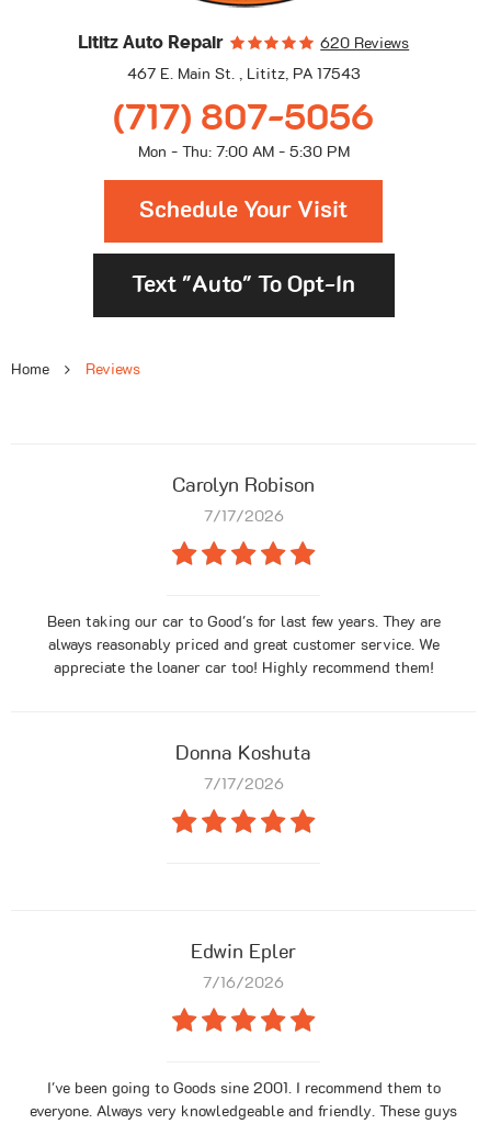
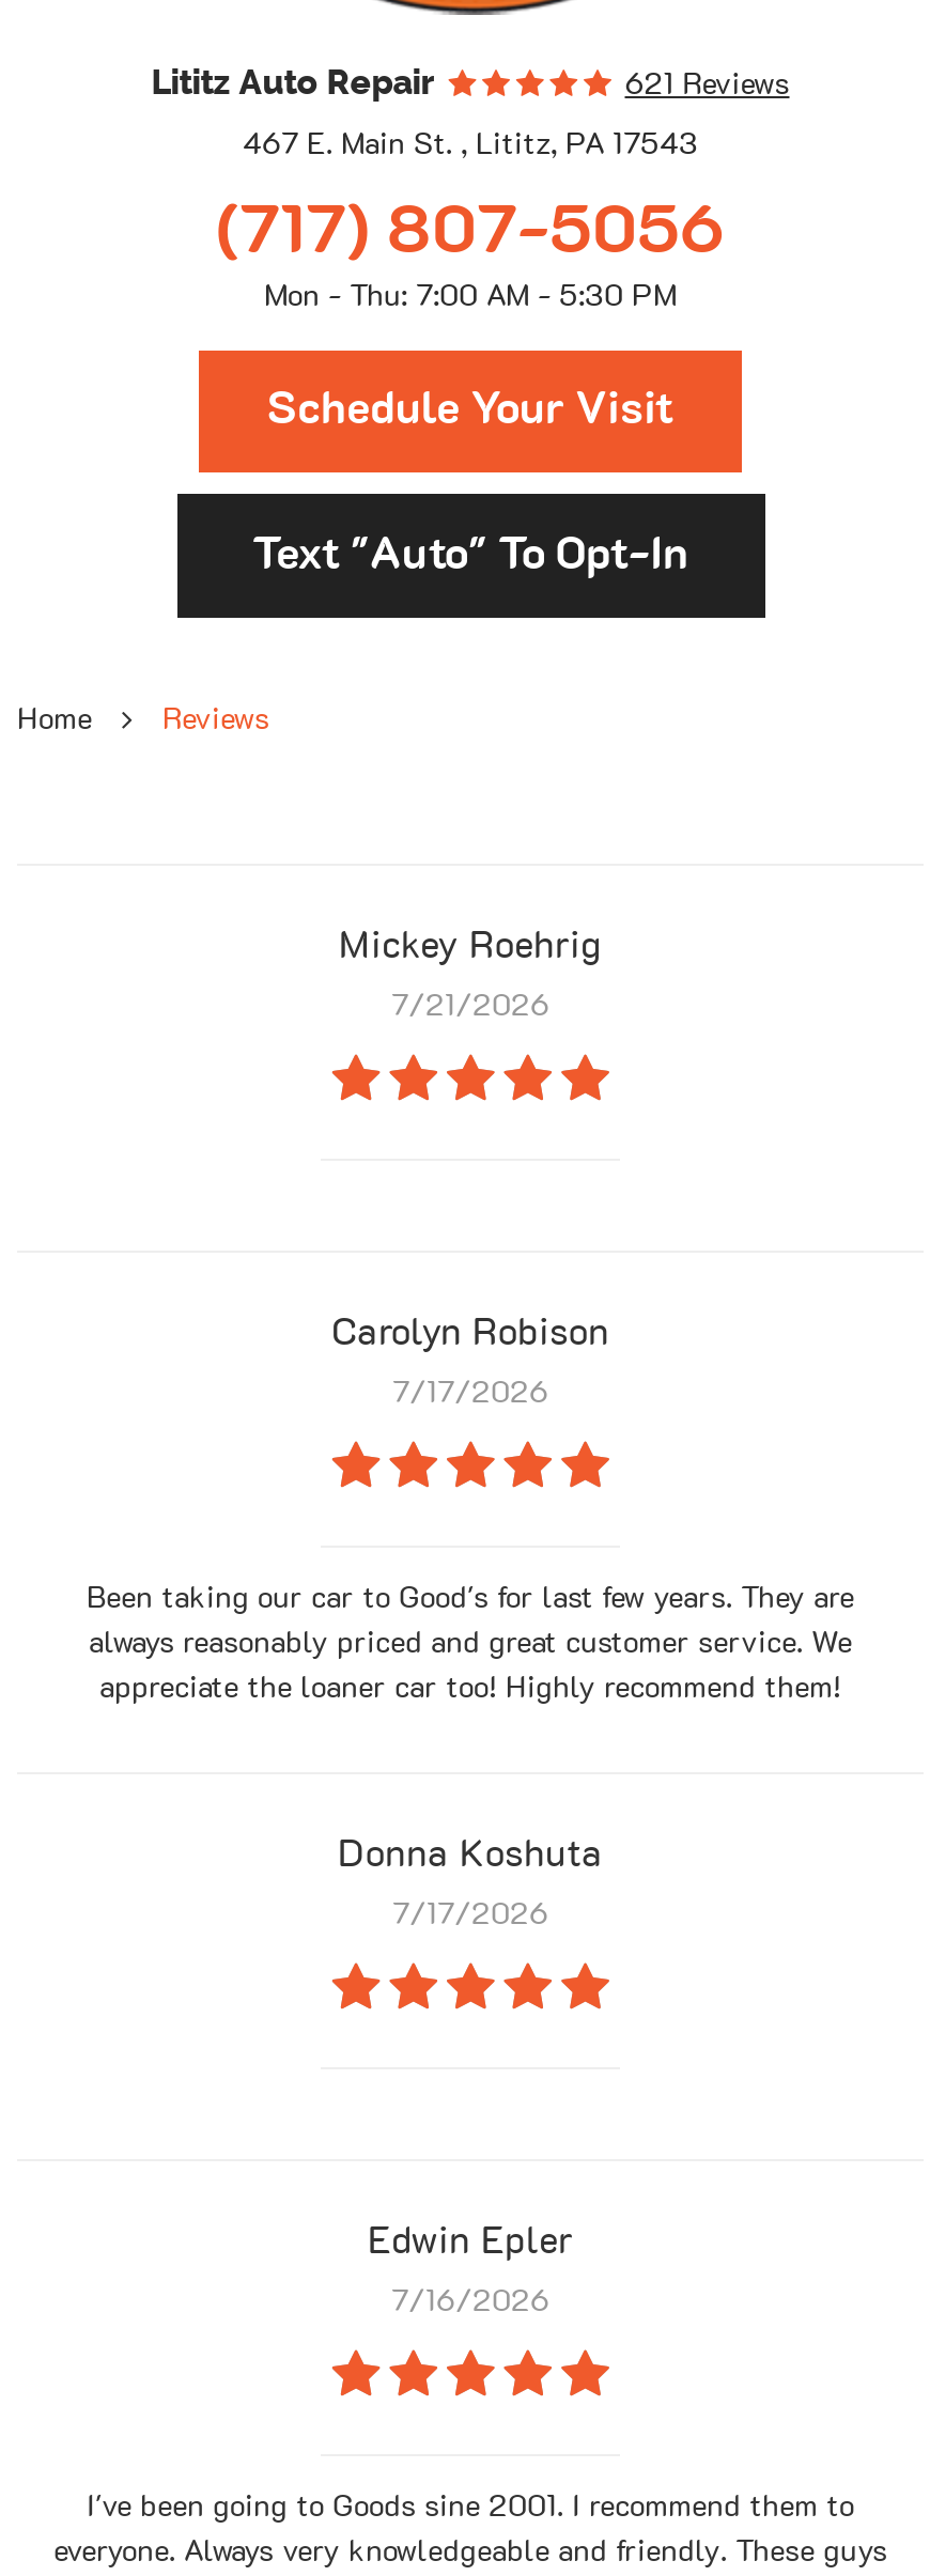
[320,36,409,52] 620 Reviews -> [625,71,789,100] 621 Reviews
none -> [339,927,602,1021] Mickey Roehrig | 7/21/2026

